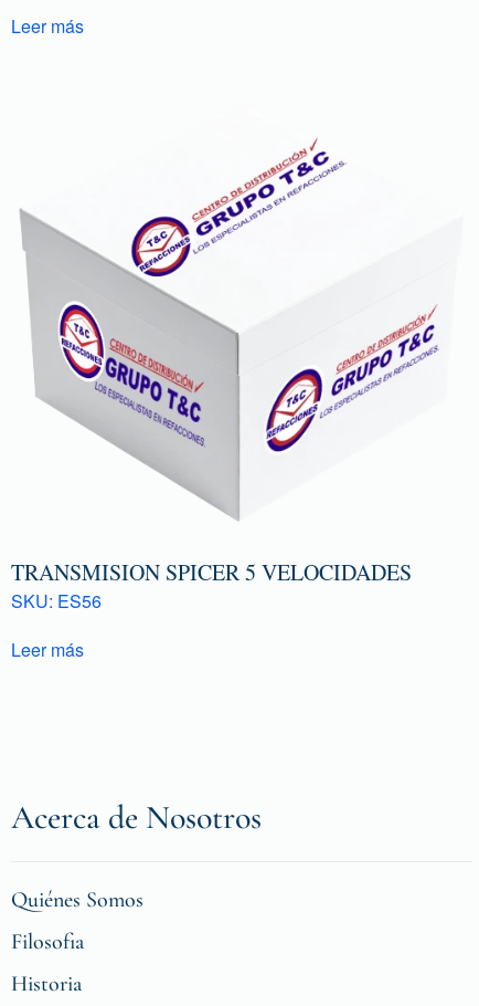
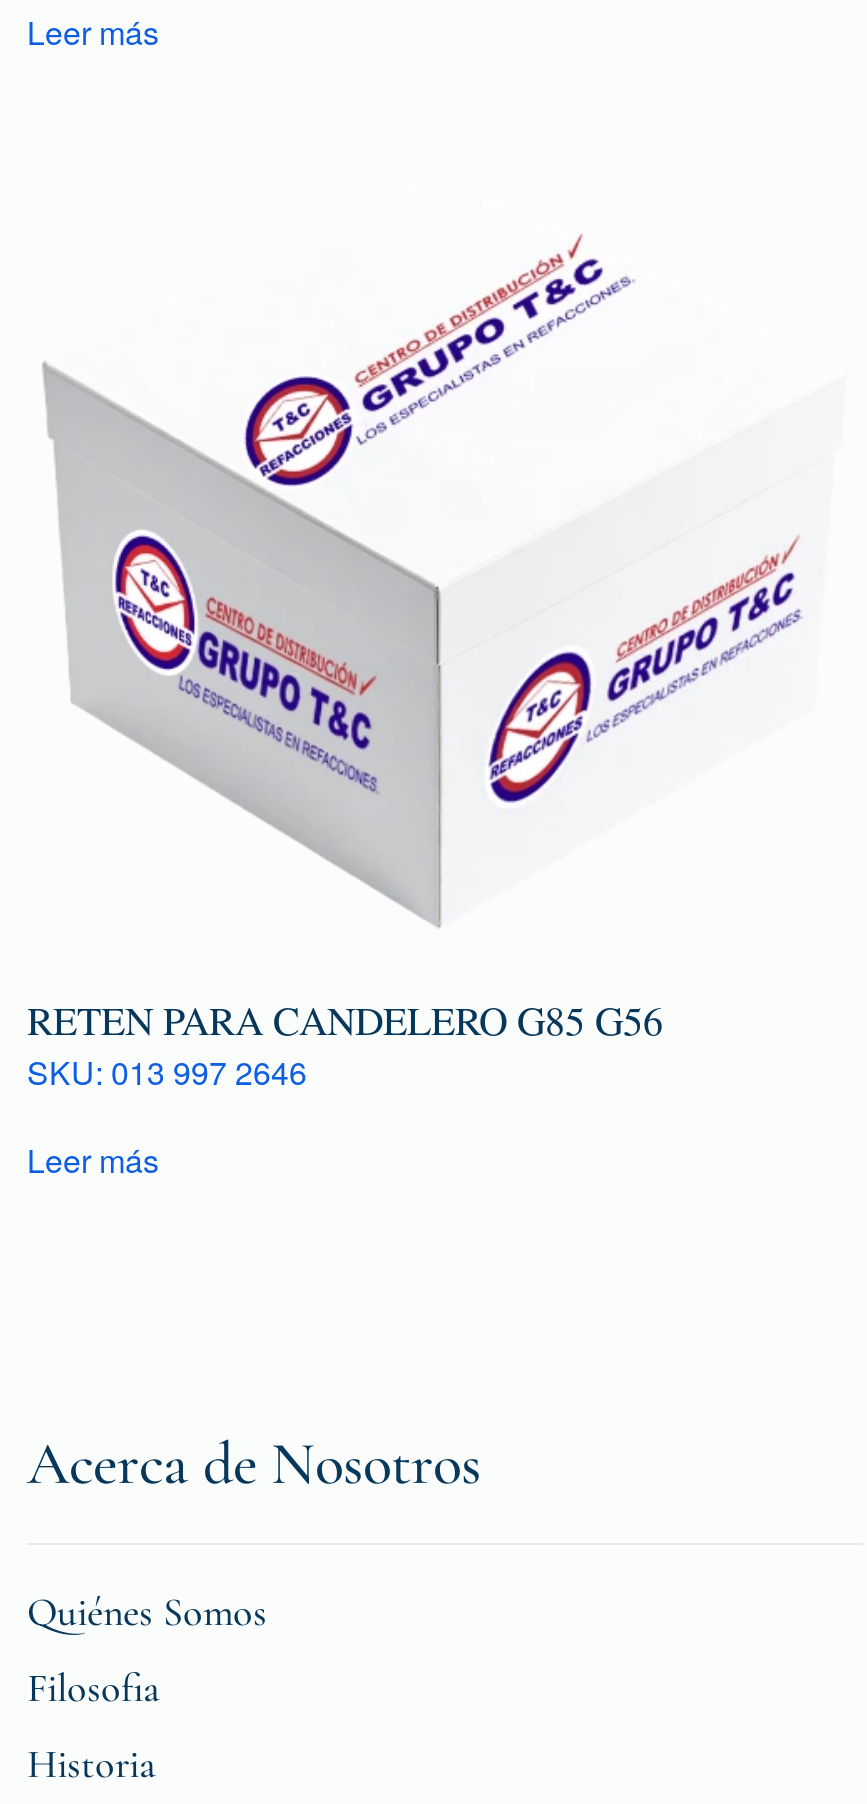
[11,557,412,614] TRANSMISION SPICER 5 VELOCIDADES | SKU: ES56 -> [27,993,663,1095] RETEN PARA CANDELERO G85 G56 | SKU: 013 997 2646

